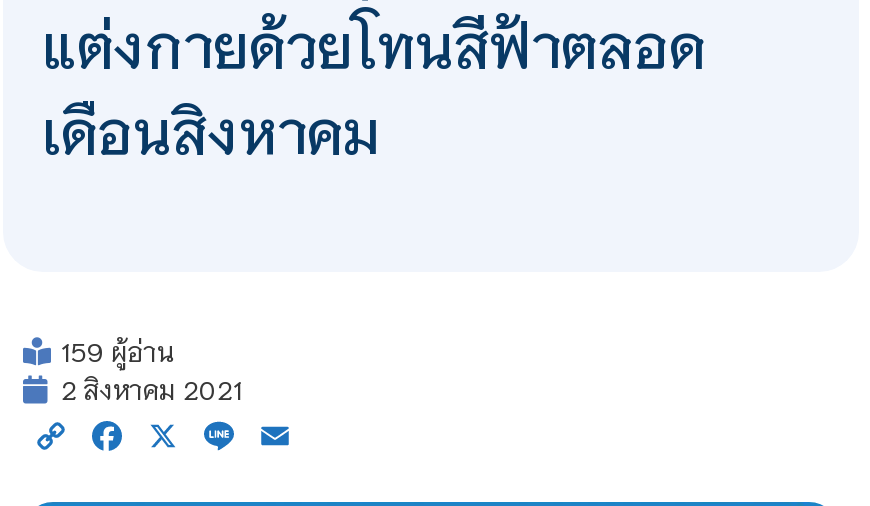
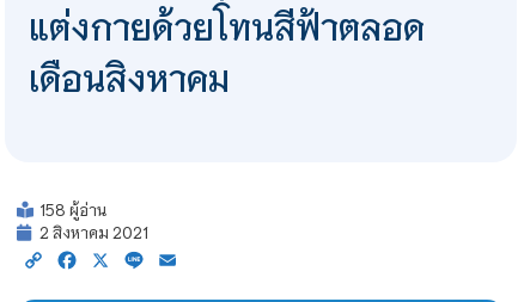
[61,335,173,369] 159 ผู้อ่าน -> [39,200,106,220] 158 ผู้อ่าน

